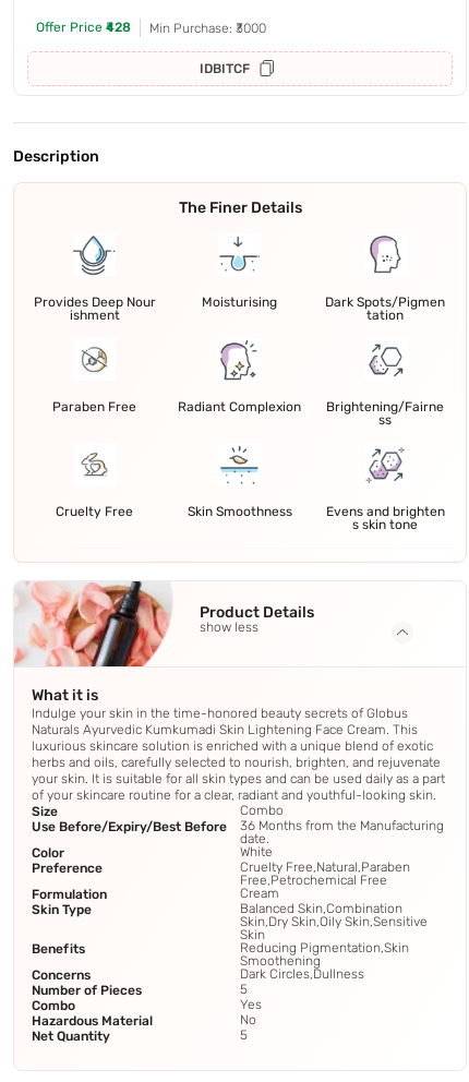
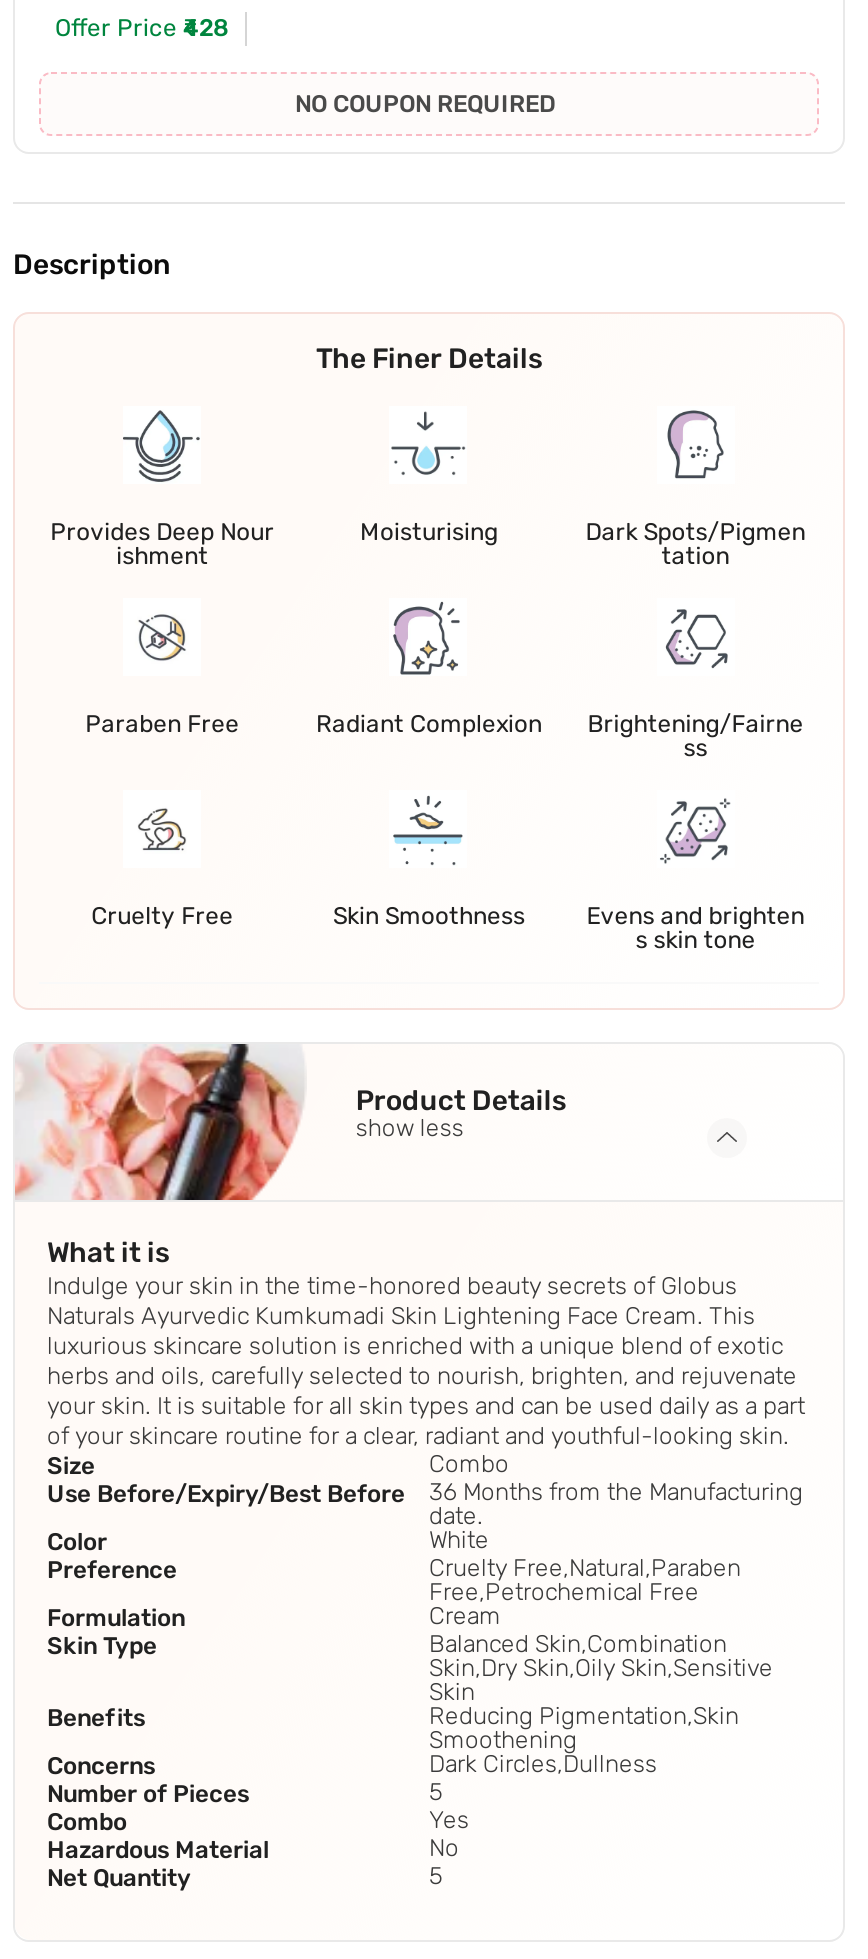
[149,21,266,77] Min Purchase: ₹3000 | IDBITCF -> [295,91,555,119] NO COUPON REQUIRED

